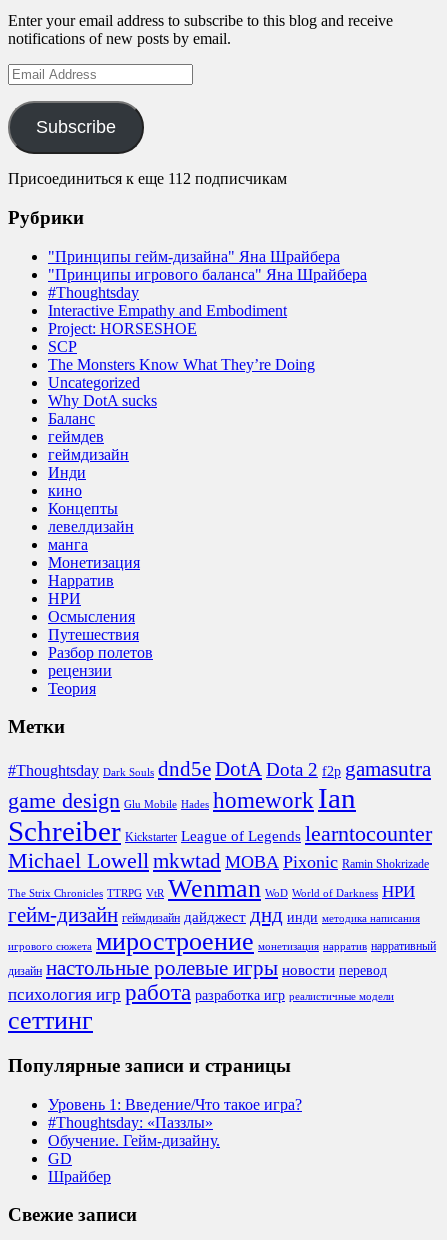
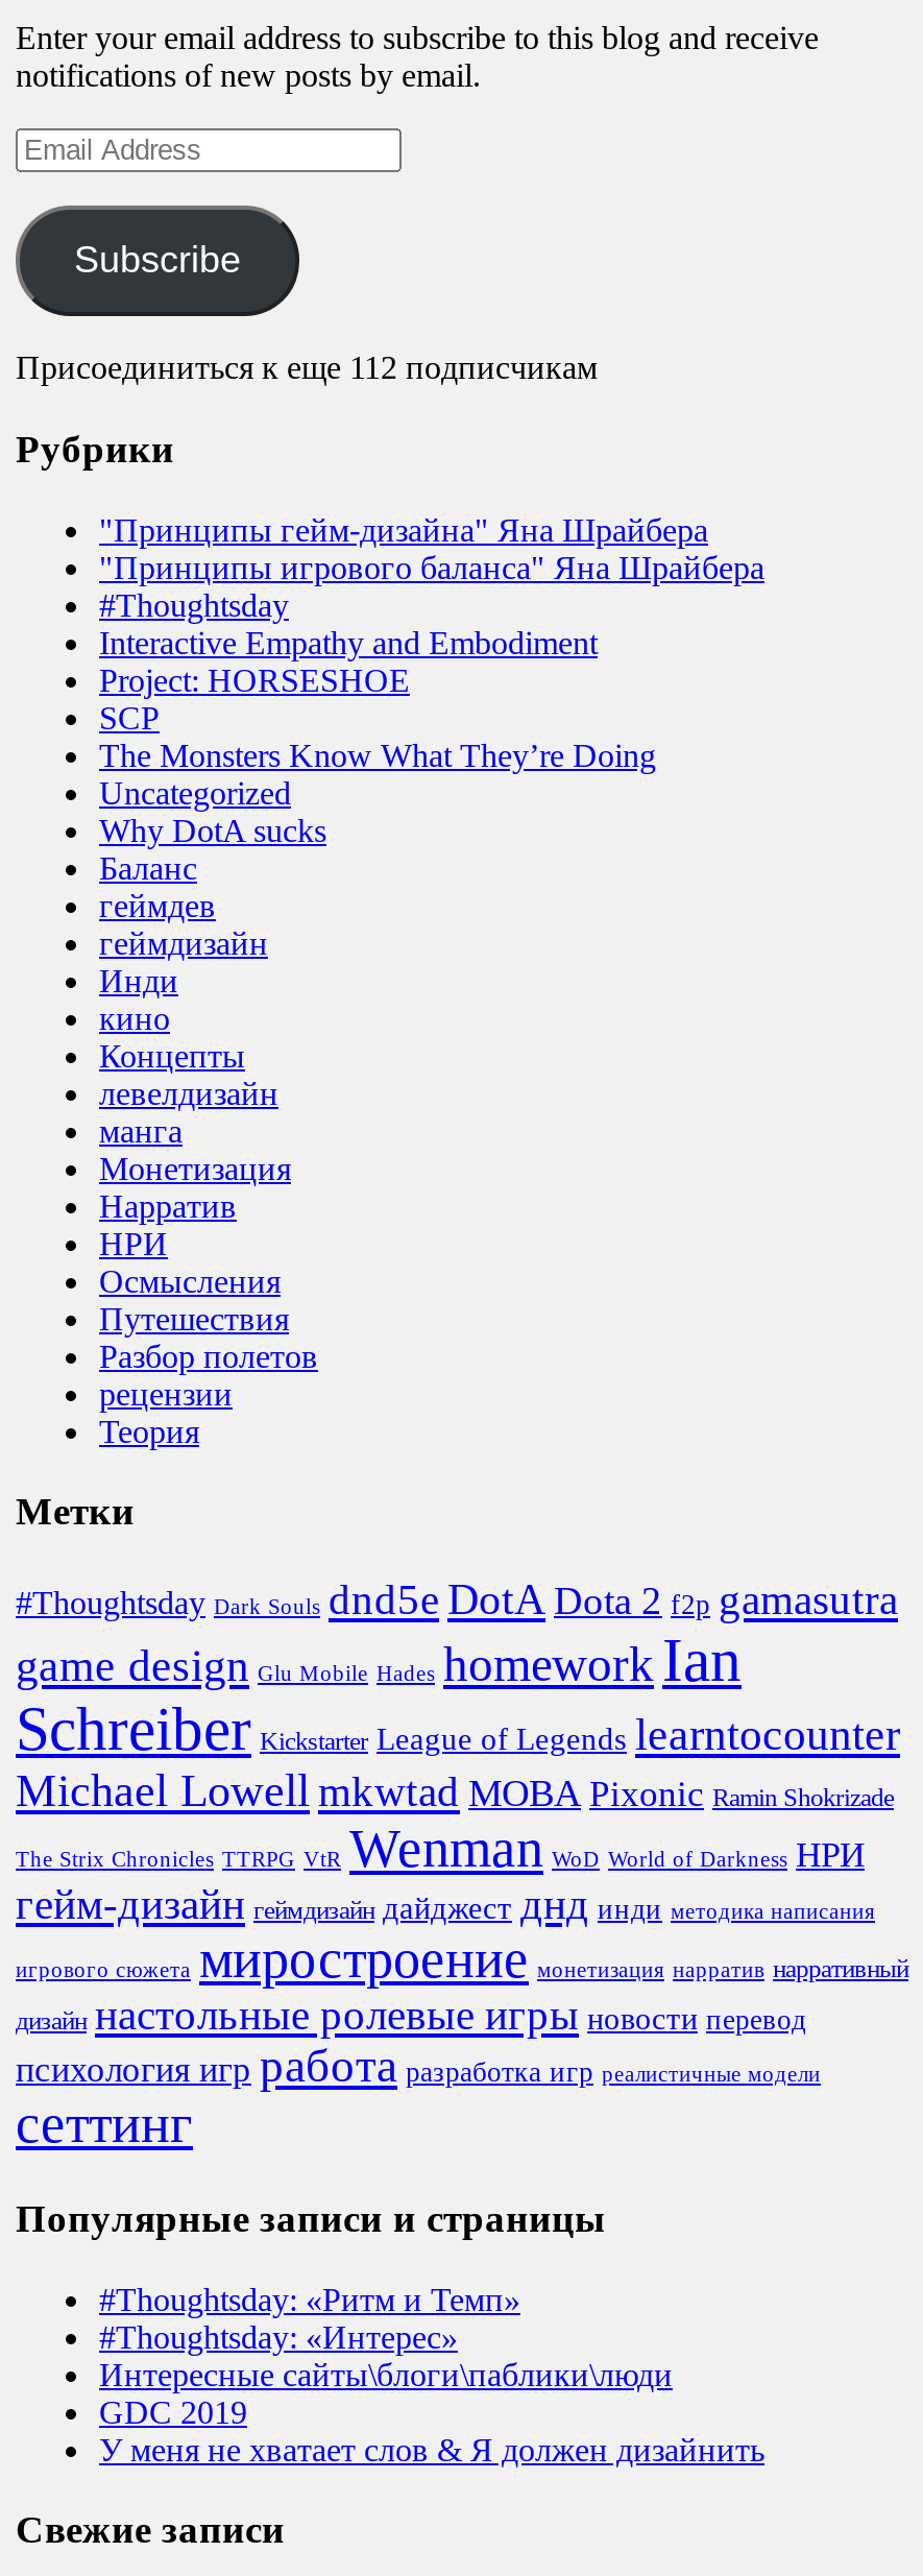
[48,1096,302,1185] Уровень 1: Введение/Что такое игра? | #Thoughtsday: «Паззлы» | Обучение. Гейм-дизайну. | GD | Шрайбер -> [99,2281,764,2467] #Thoughtsday: «Ритм и Темп» | #Thoughtsday: «Интерес» | Интересные сайты\блоги\паблики\люди | GDC 2019 | У меня не хватает слов & Я должен дизайнить

